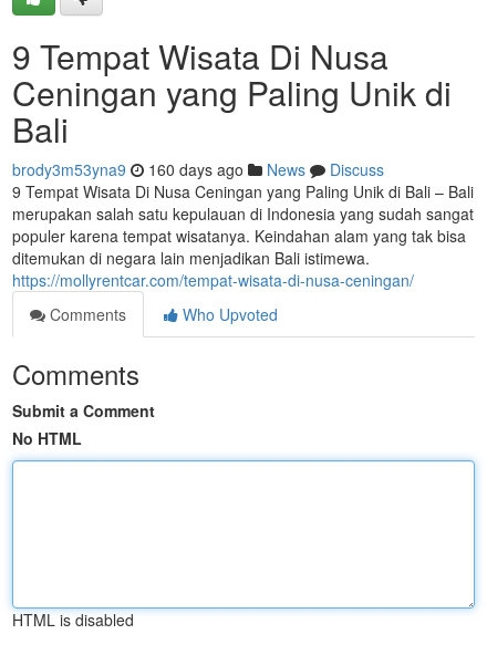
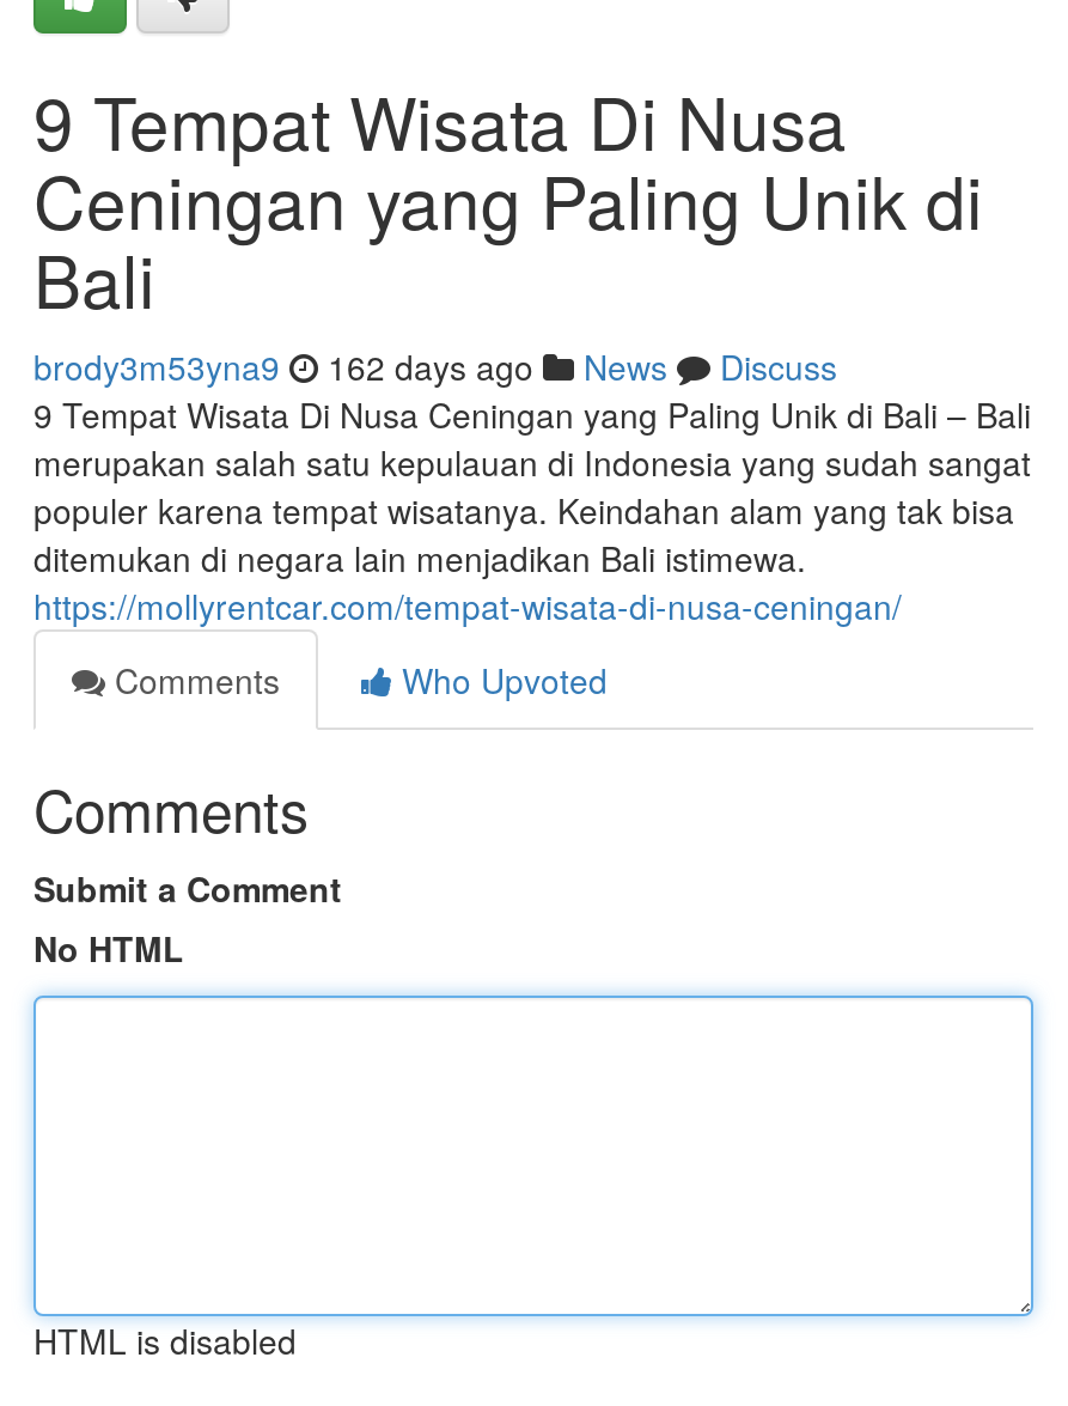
[12,158,384,180] brody3m53yna9 160 days ago News Discuss -> [33,342,837,390] brody3m53yna9 162 days ago News Discuss

